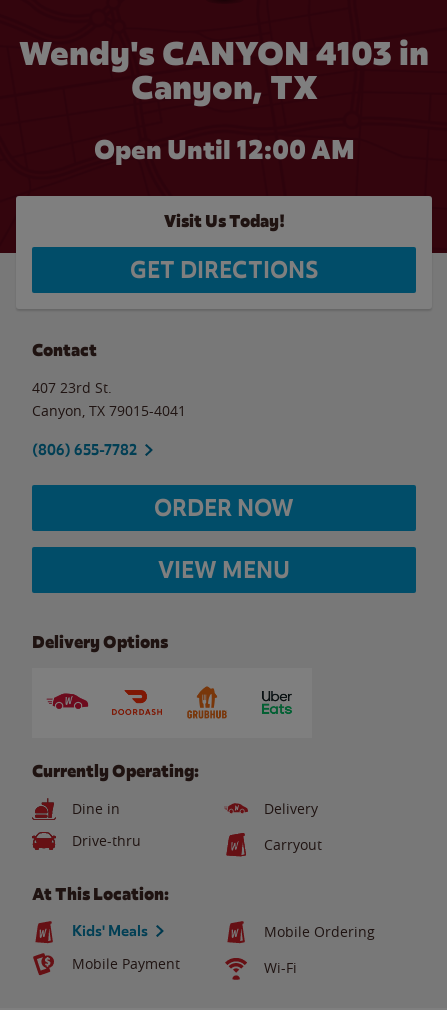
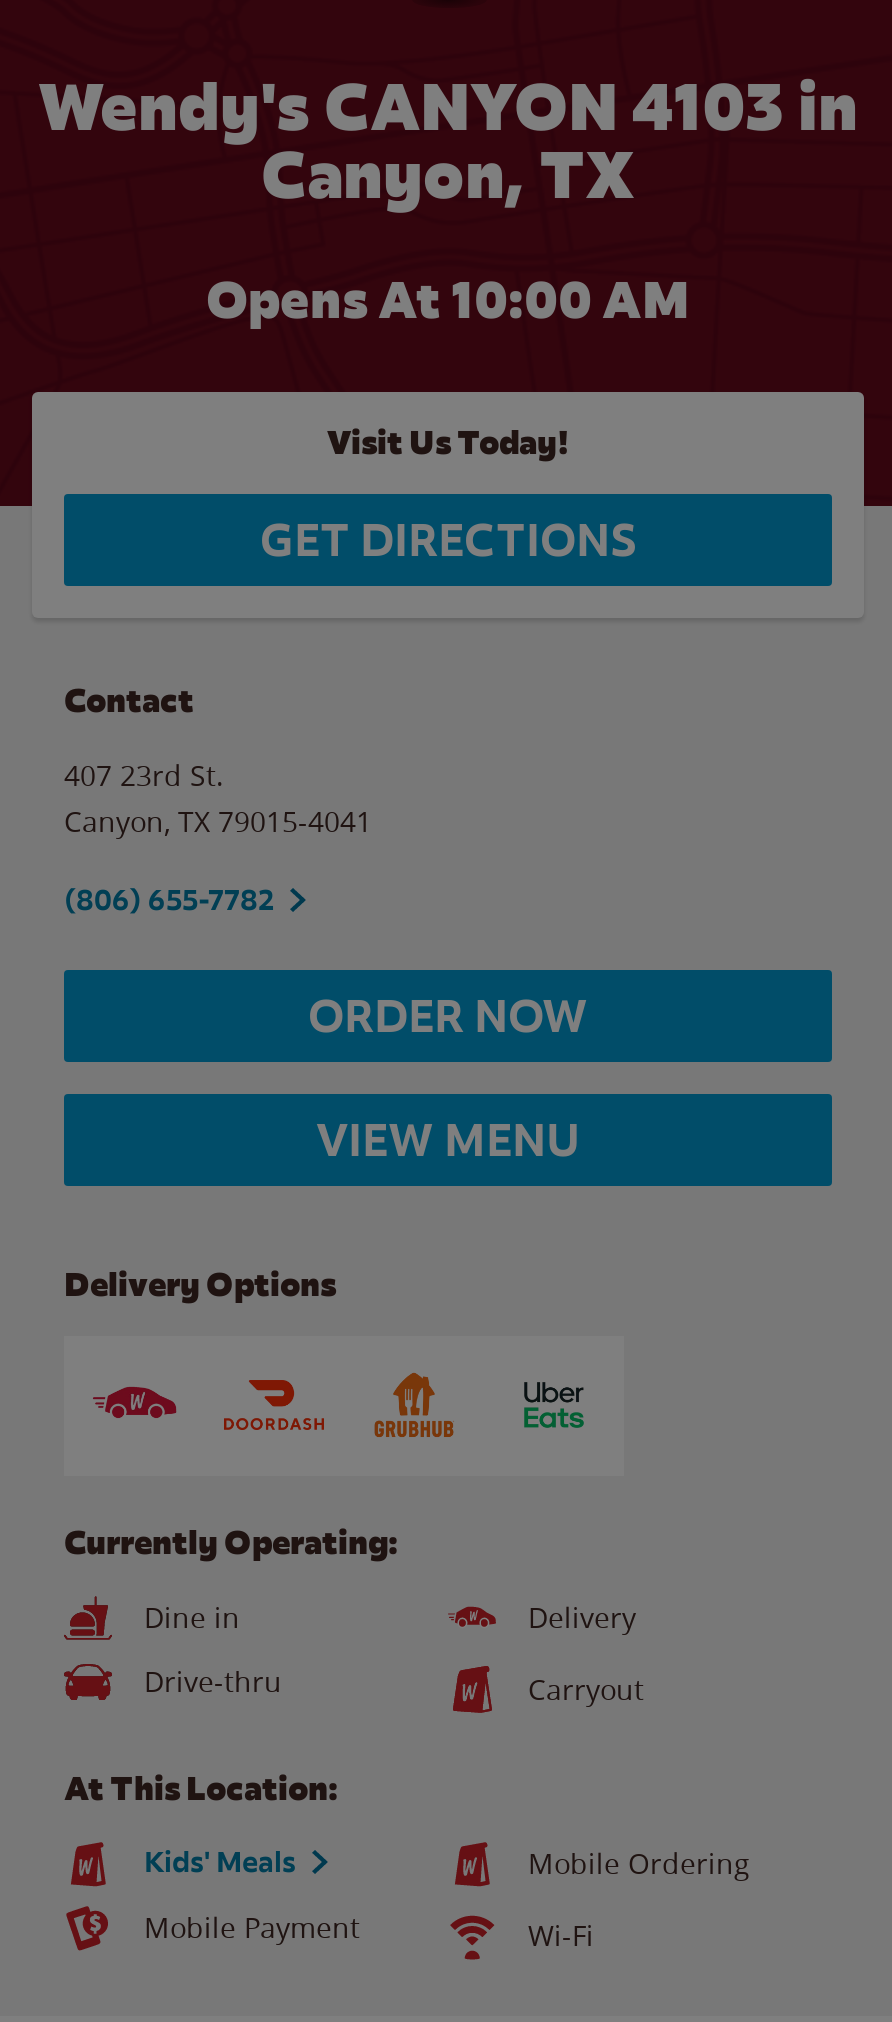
[93,133,354,167] Open Until 12:00 AM -> [206,266,690,334] Opens At 10:00 AM

